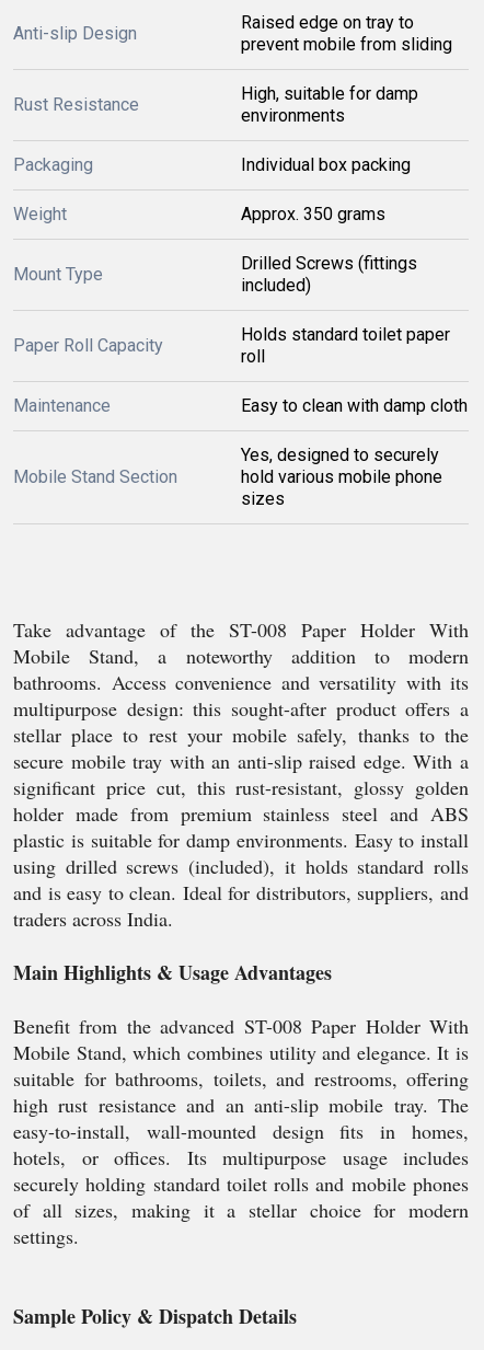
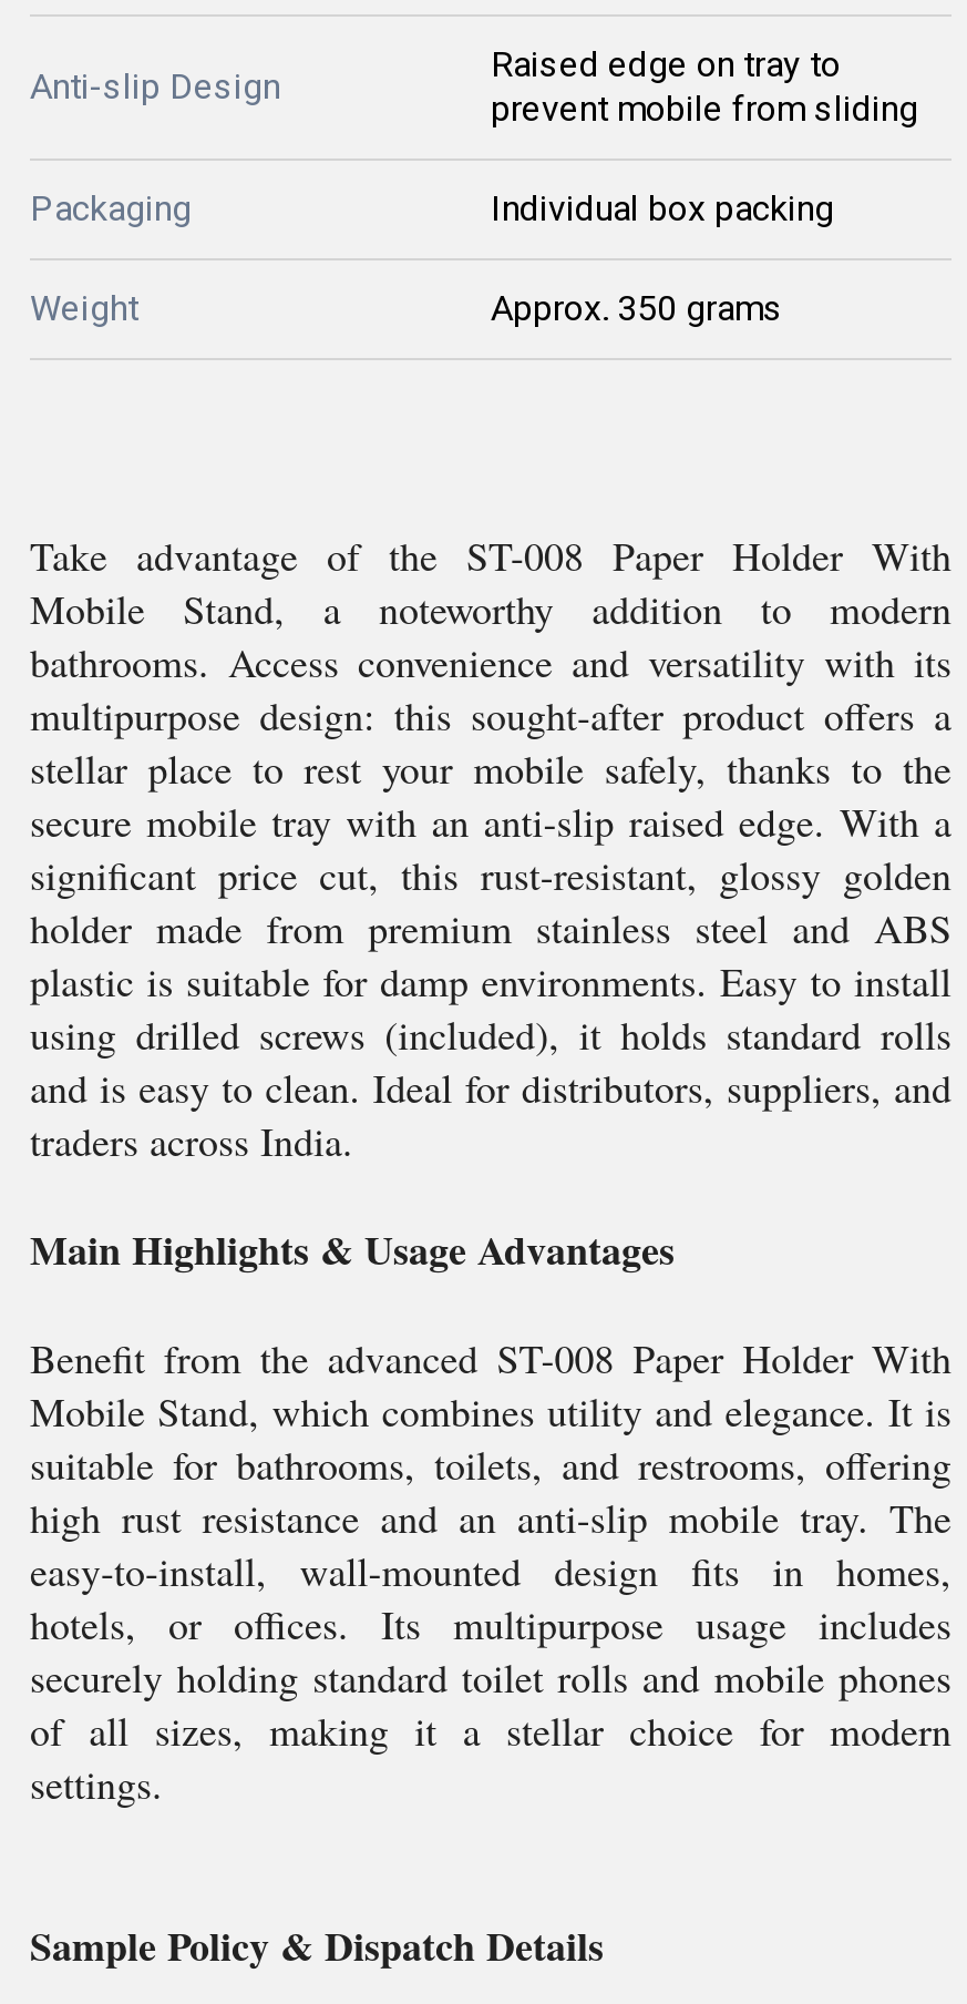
[241,84,418,126] High, suitable for damp | environments -> none
[13,94,139,115] Rust Resistance -> none
[13,253,417,356] Drilled Screws (fittings | included) | Paper Roll Capacity -> none
[13,264,103,285] Mount Type -> none
[13,324,468,488] Holds standard toilet paper | roll | Maintenance | Easy to clean with damp cloth | Mobile Stand Section -> none
[241,445,442,509] Yes, designed to securely | hold various mobile phone | sizes -> none

